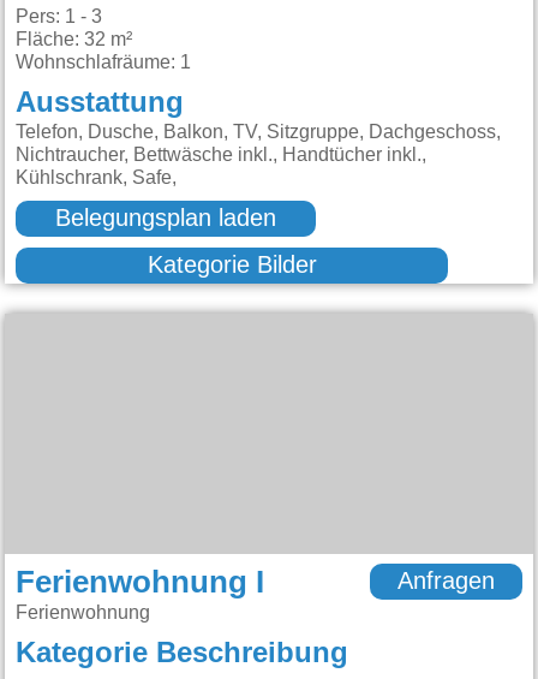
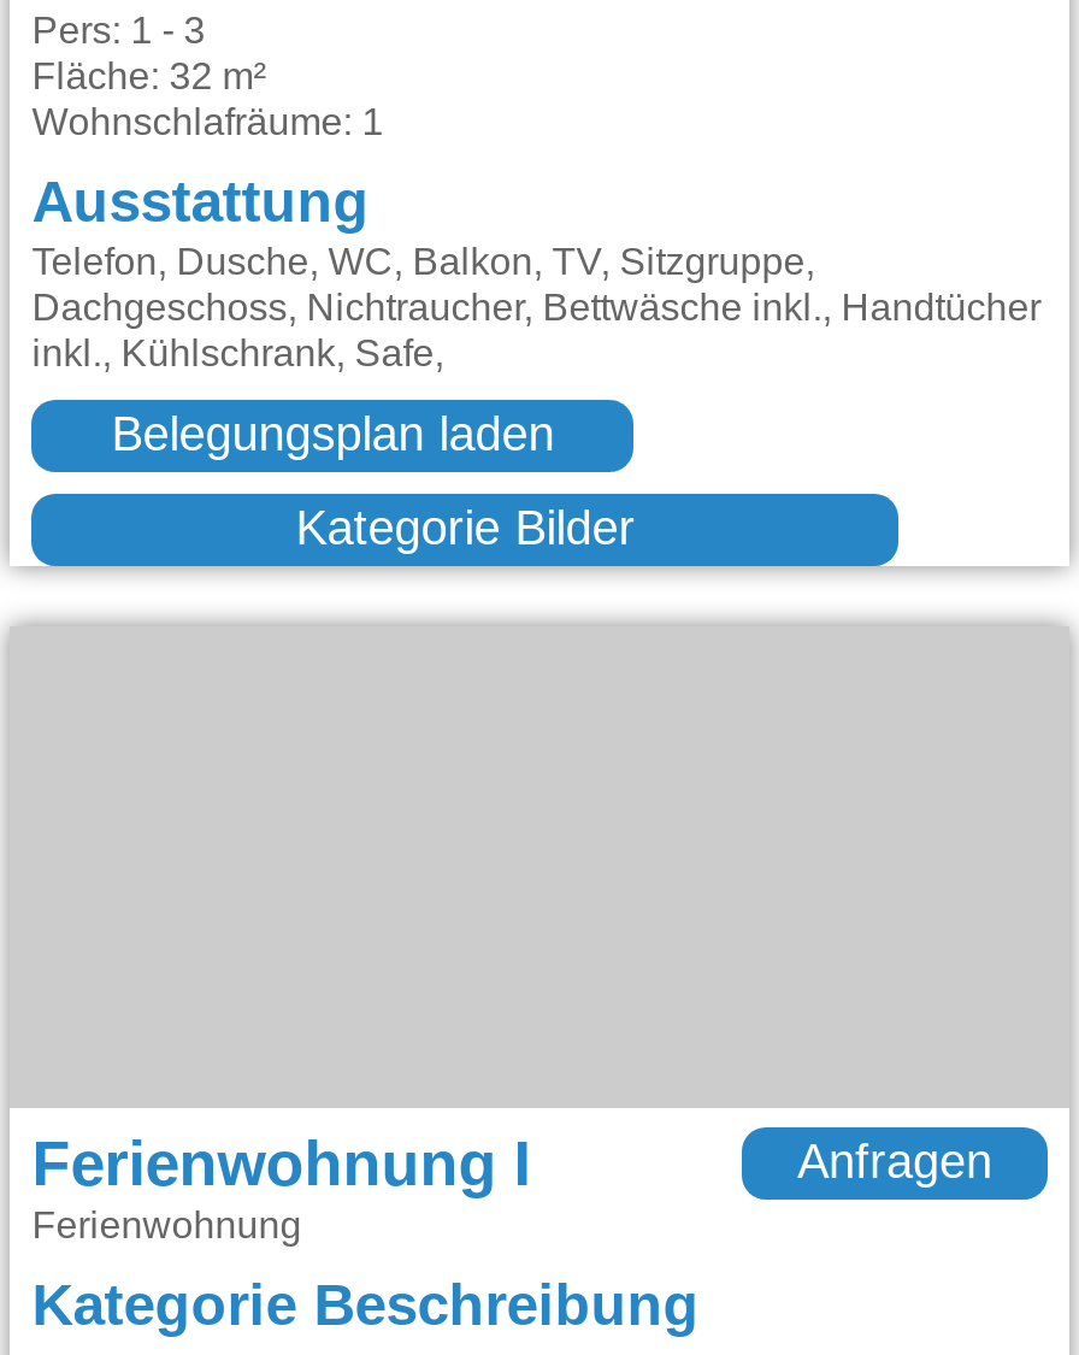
[16,123,501,188] Telefon, Dusche, Balkon, TV, Sitzgruppe, Dachgeschoss, | Nichtraucher, Bettwäsche inkl., Handtücher inkl., | Kühlschrank, Safe, -> [32,244,1041,374] Telefon, Dusche, WC, Balkon, TV, Sitzgruppe, | Dachgeschoss, Nichtraucher, Bettwäsche inkl., Handtücher | inkl., Kühlschrank, Safe,

